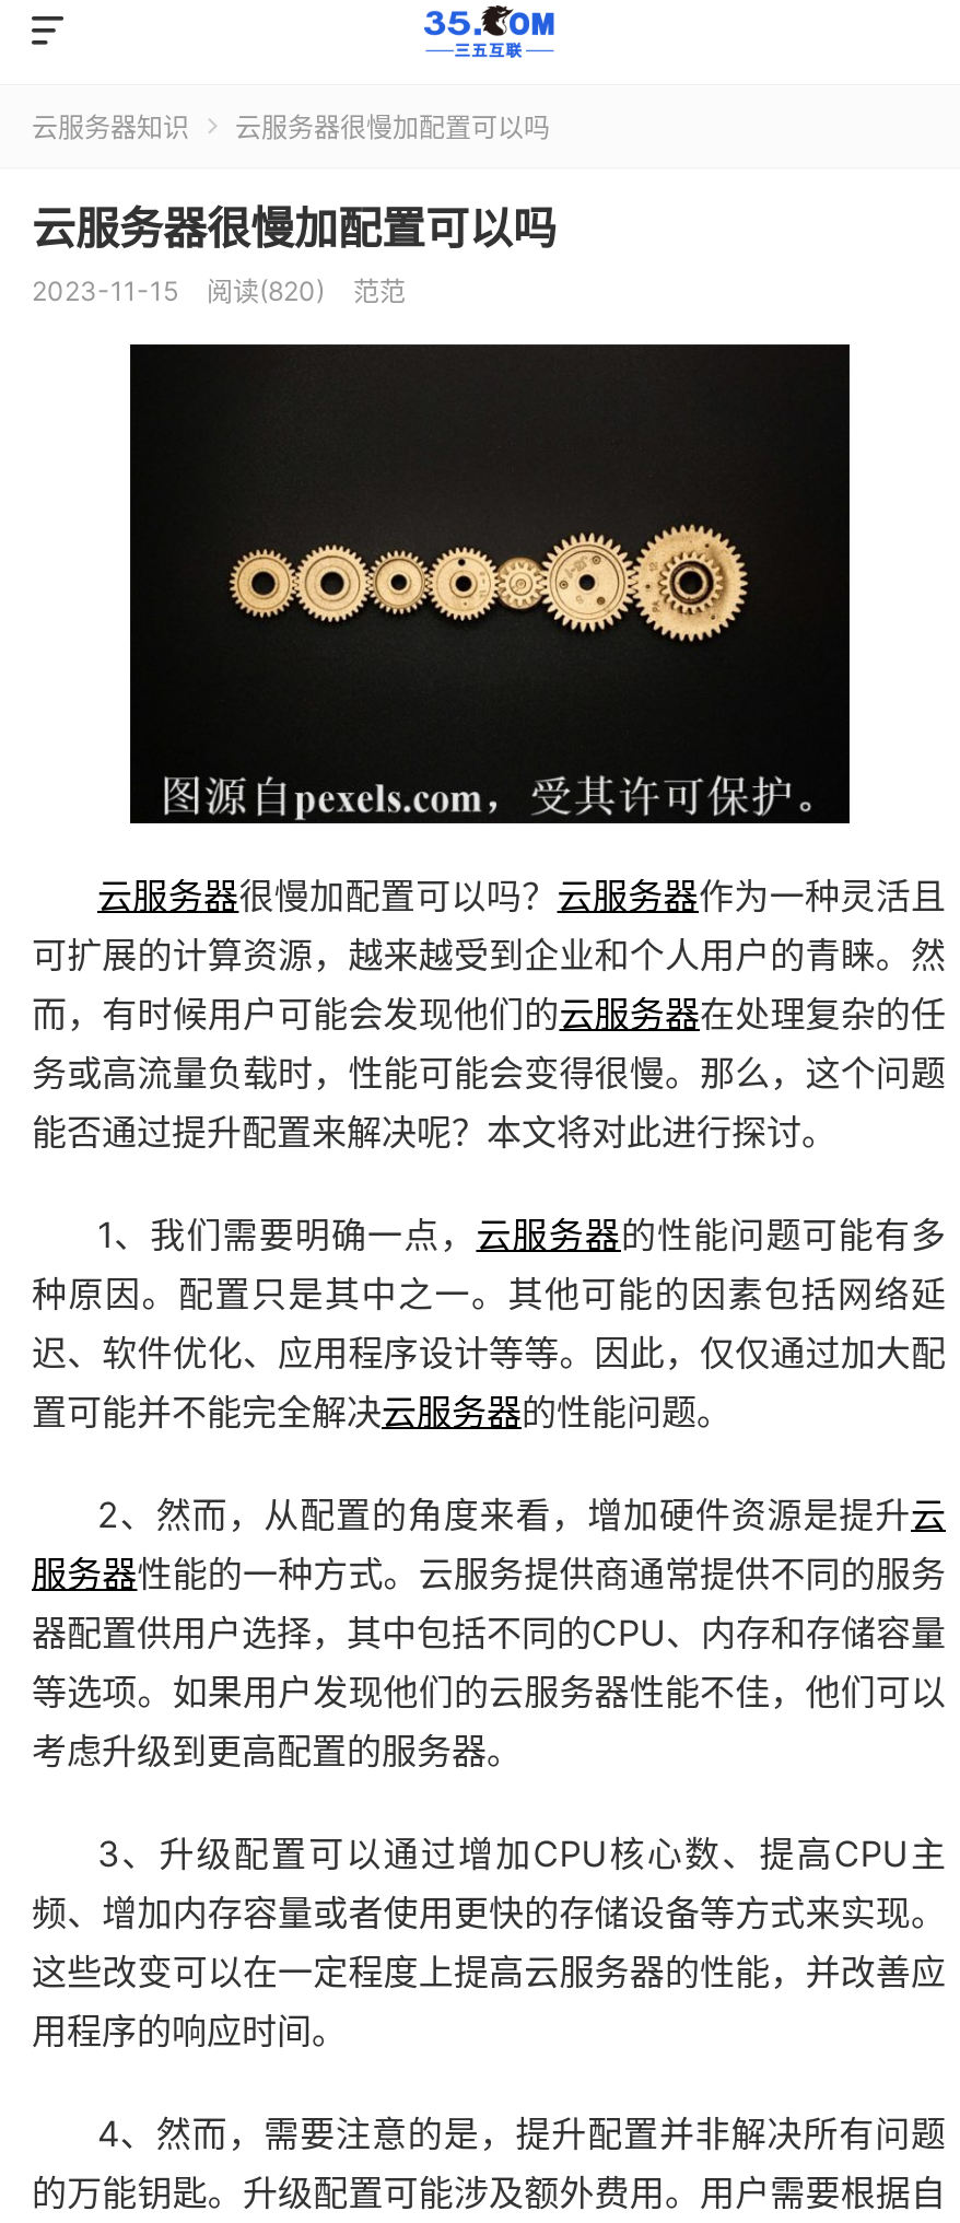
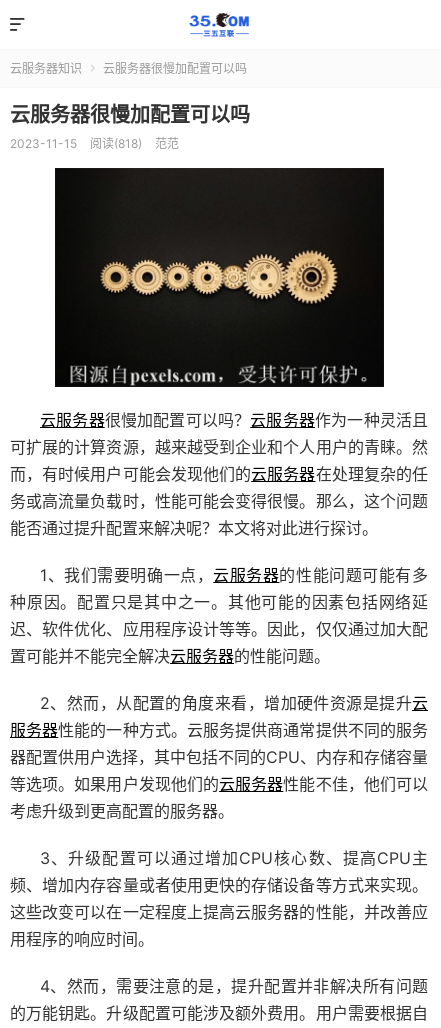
[207,274,325,307] 阅读(820) -> [90,136,142,151] 阅读(818)

